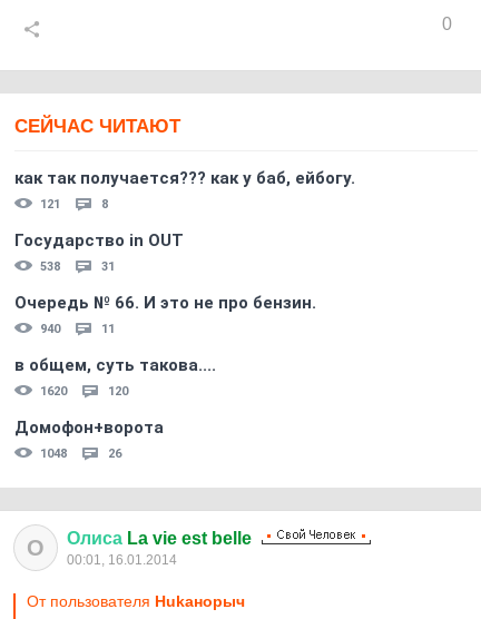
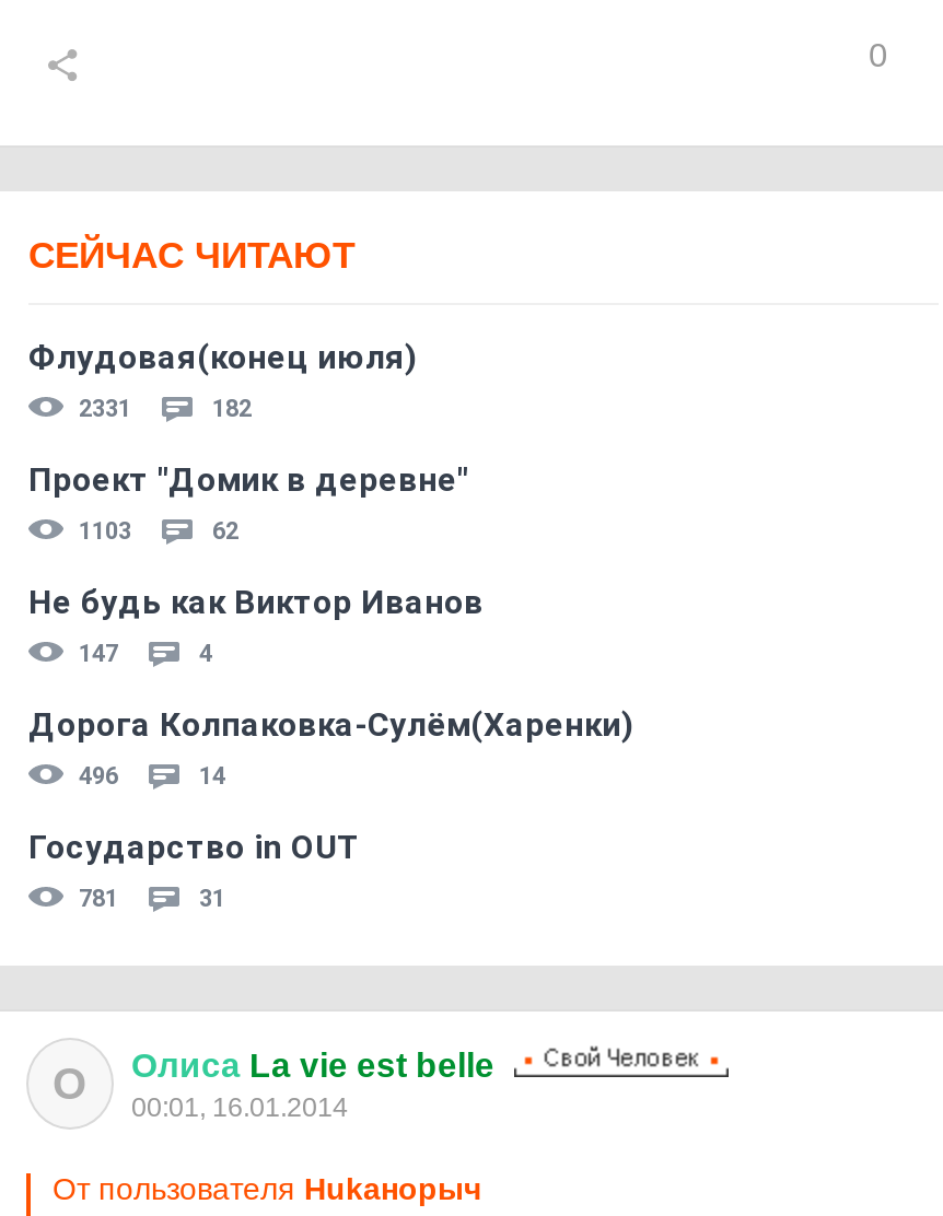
[14,168,355,212] как так получается??? как у баб, ейбогу. | 121 | 8 -> [28,338,635,791] Флудовая(конец июля) | 2331 | 182 | Проект "Домик в деревне" | 1103 | 62 | Не будь как Виктор Иванов | 147 | 4 | Дорога Колпаковка-Сулём(Харенки) | 496 | 14
moved [14,230,184,274] -> [28,828,361,913]: Государство in OUT | 31
[40,259,60,274] 538 -> [79,885,118,913] 781
[14,293,316,461] Очередь № 66. И это не про бензин. | 940 | 11 | в общем, суть такова.... | 1620 | 120 | Домофон+ворота | 1048 | 26 -> none

